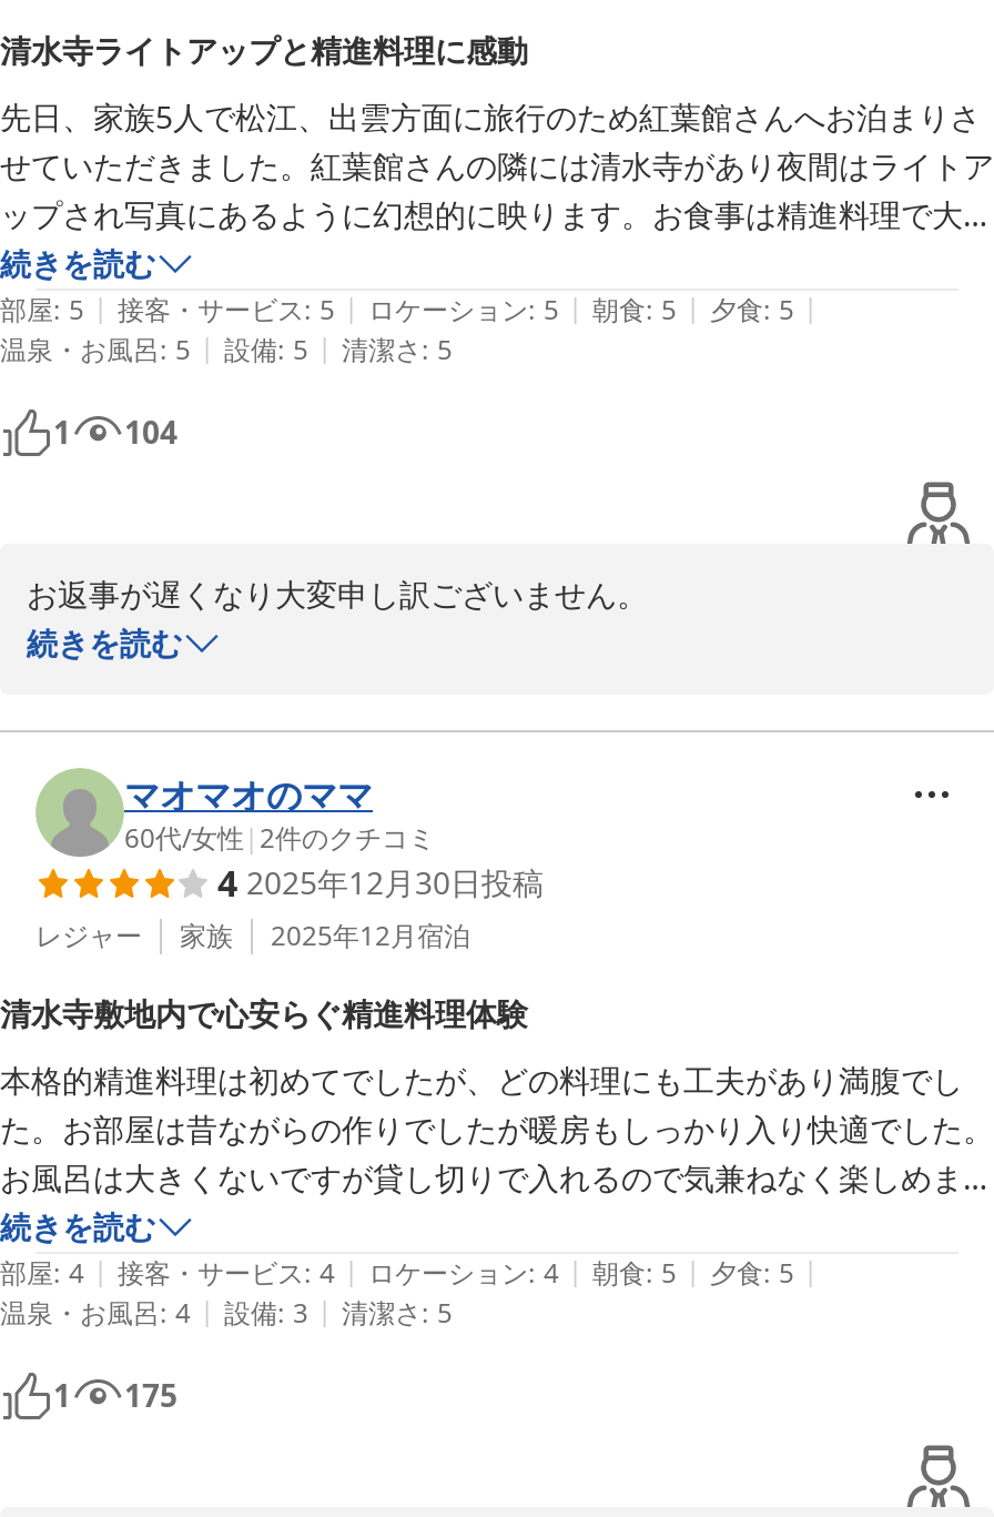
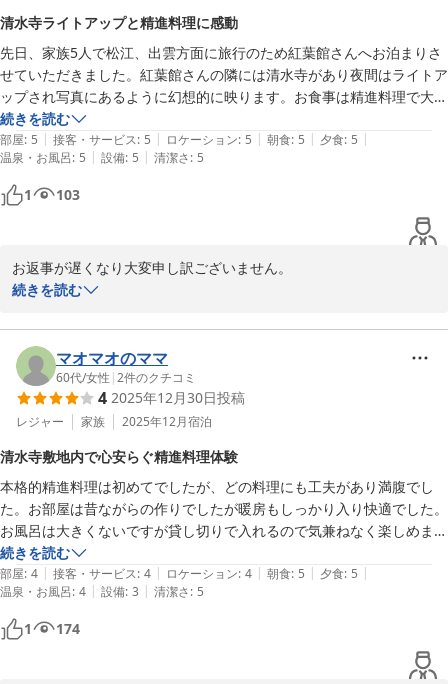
[53,411,177,453] 1 104 -> [24,185,80,204] 1 103
[53,1374,177,1416] 1 175 -> [24,619,80,638] 1 174

